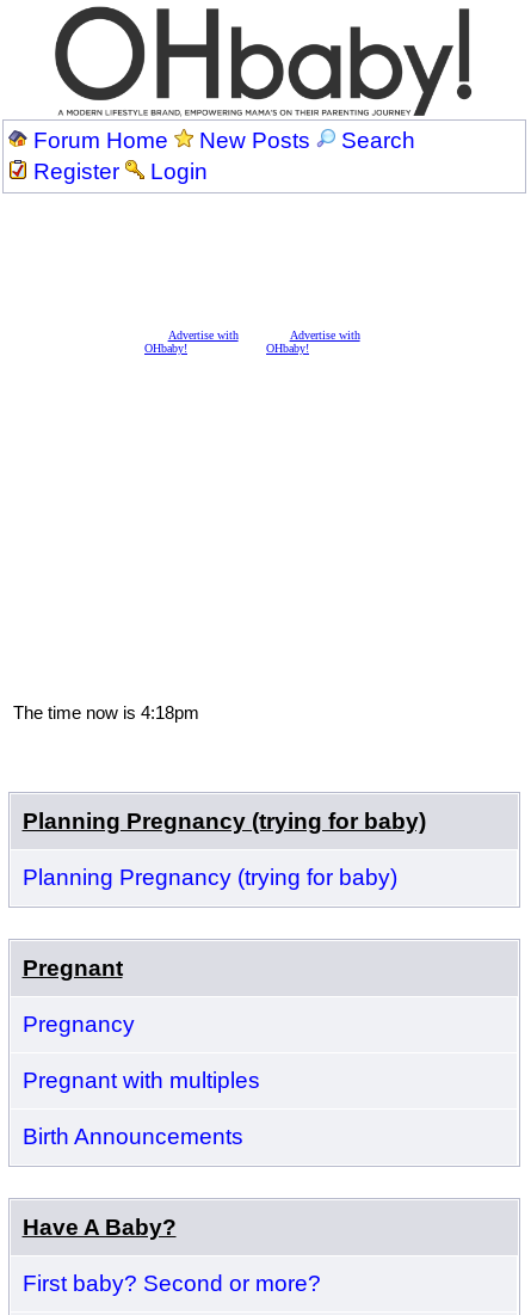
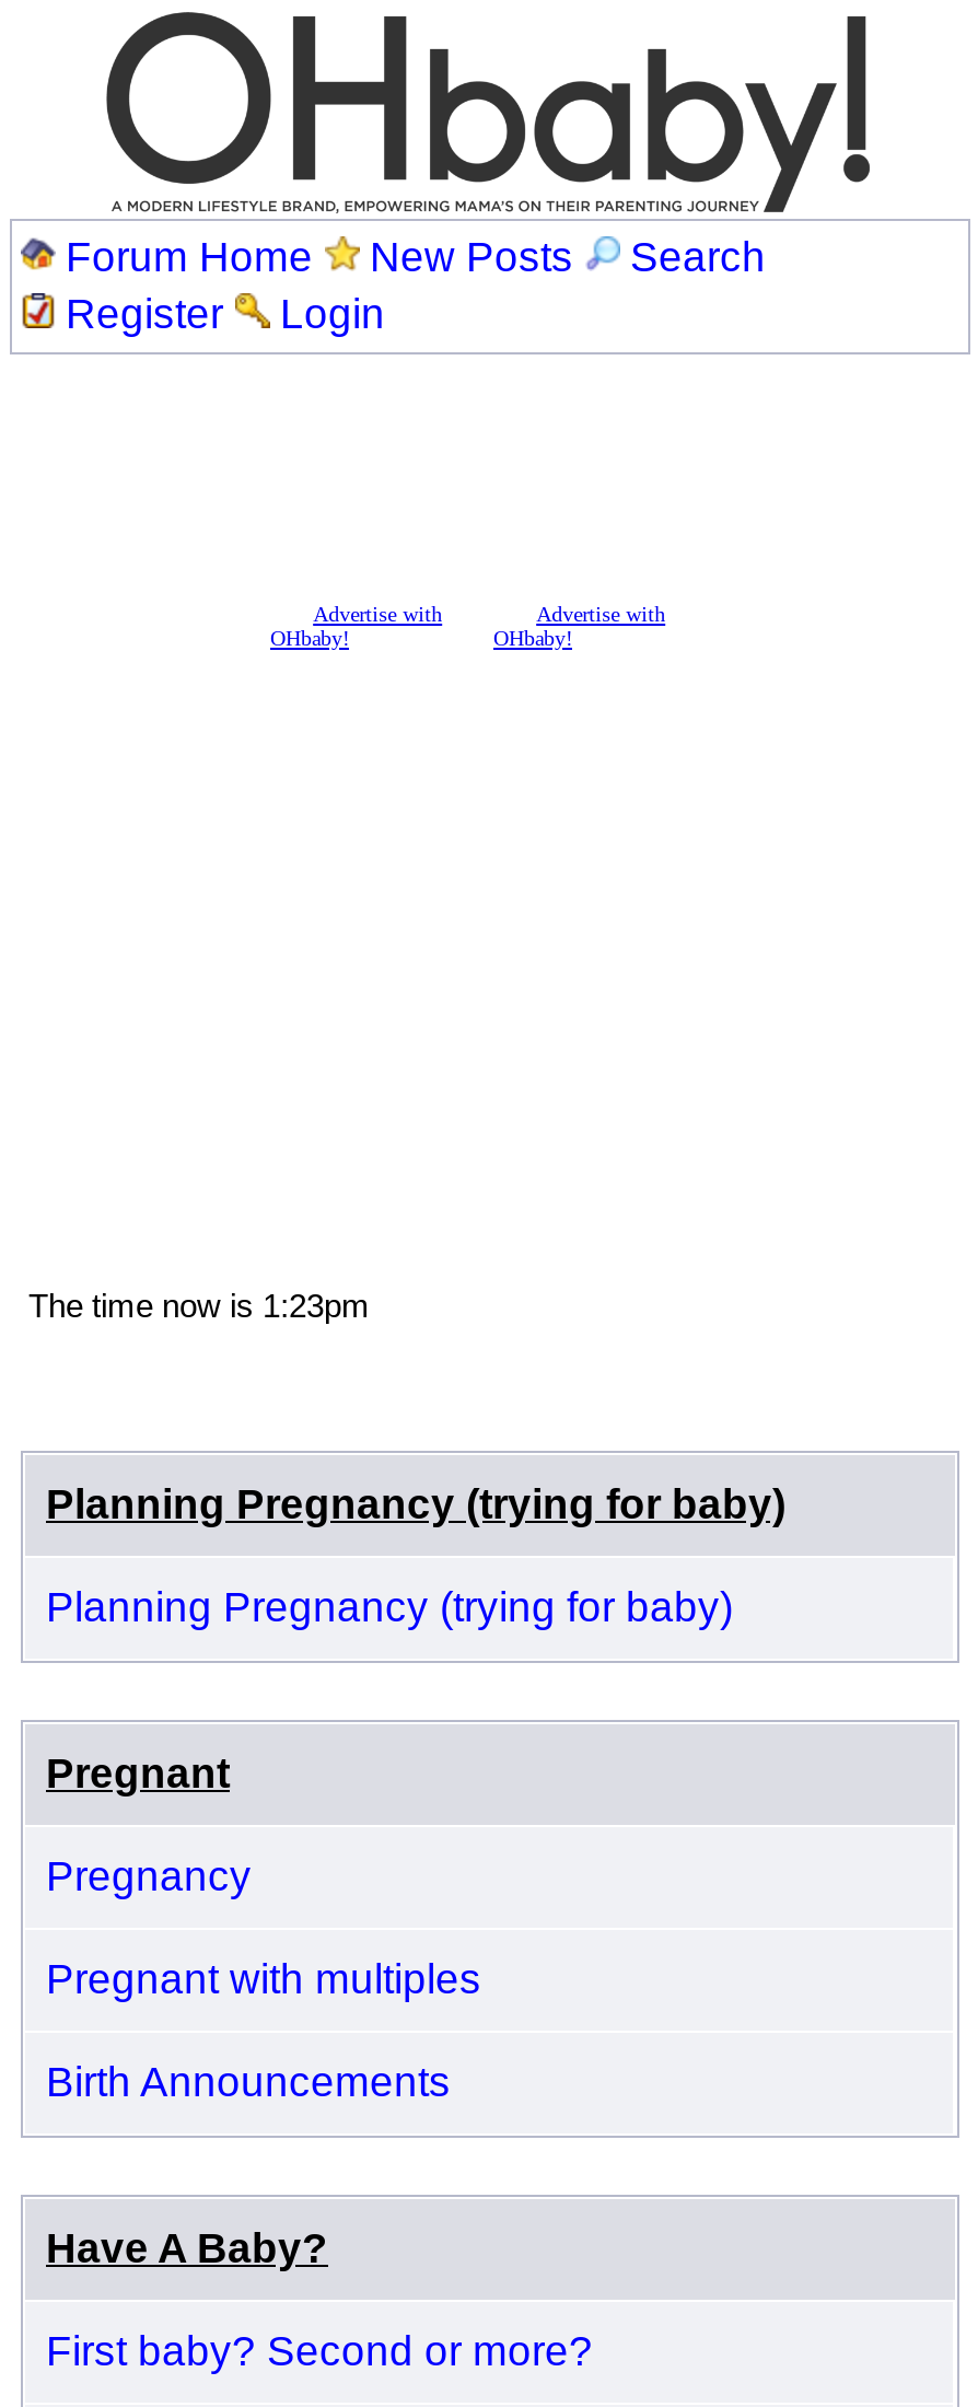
[13,702,199,722] The time now is 4:18pm -> [28,1286,370,1323] The time now is 1:23pm

